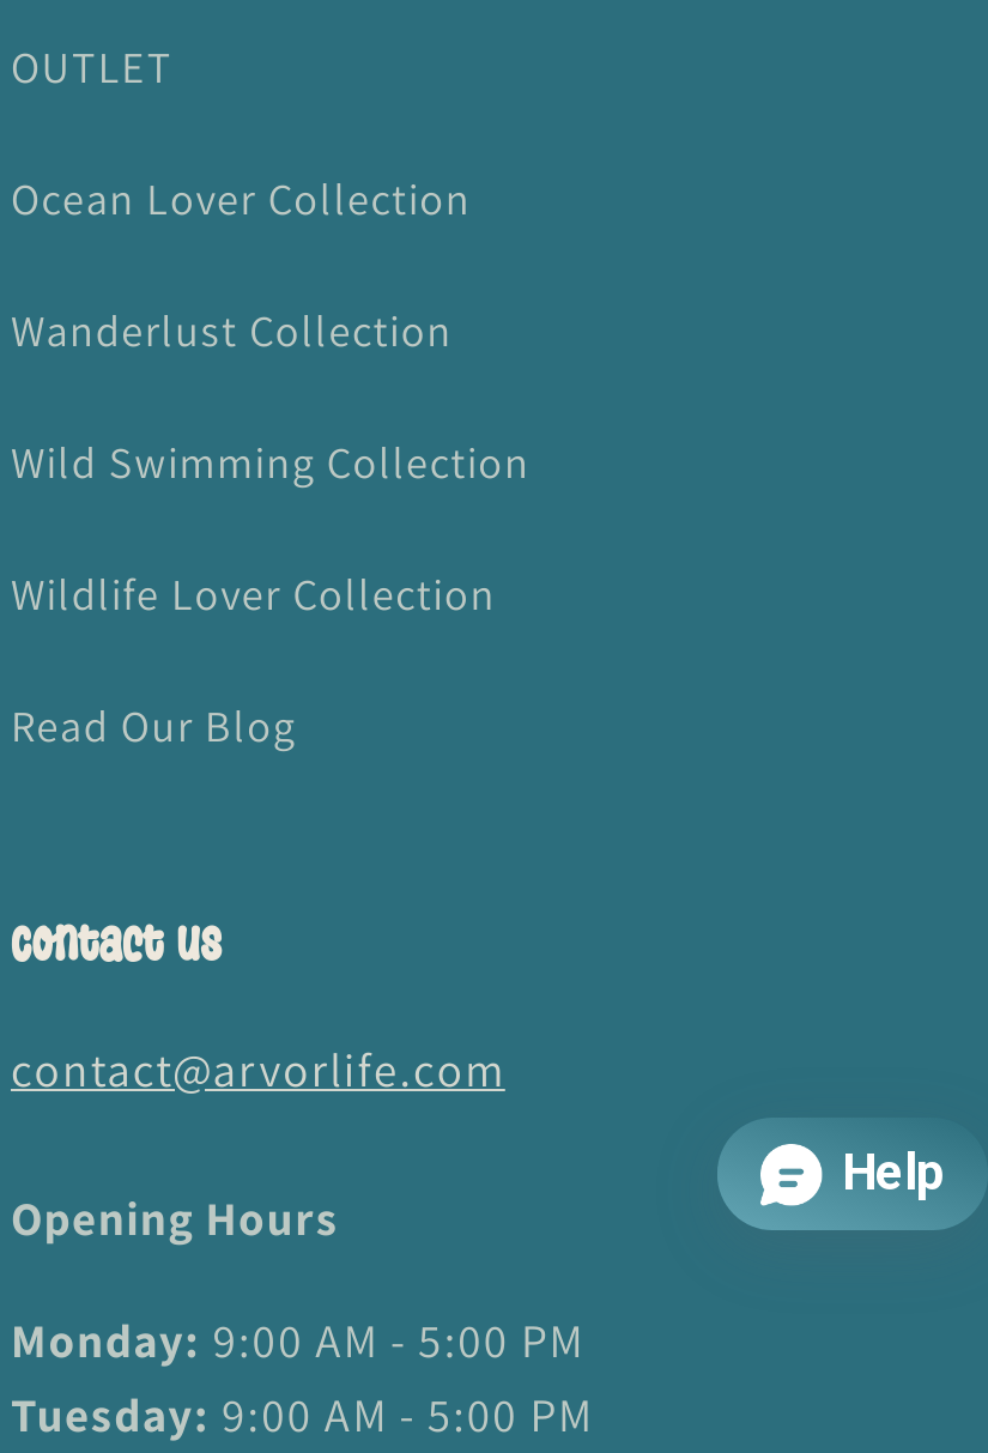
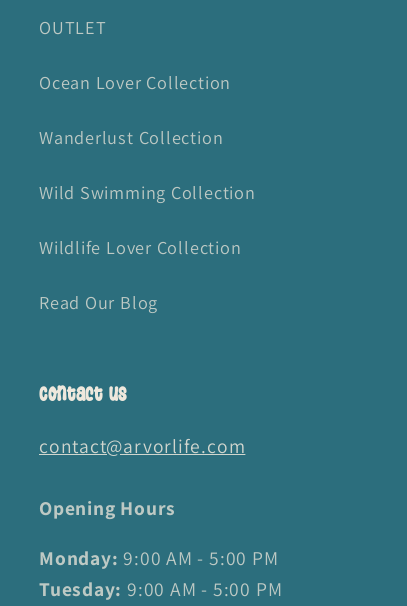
[717,1120,981,1233] [image] -> none

